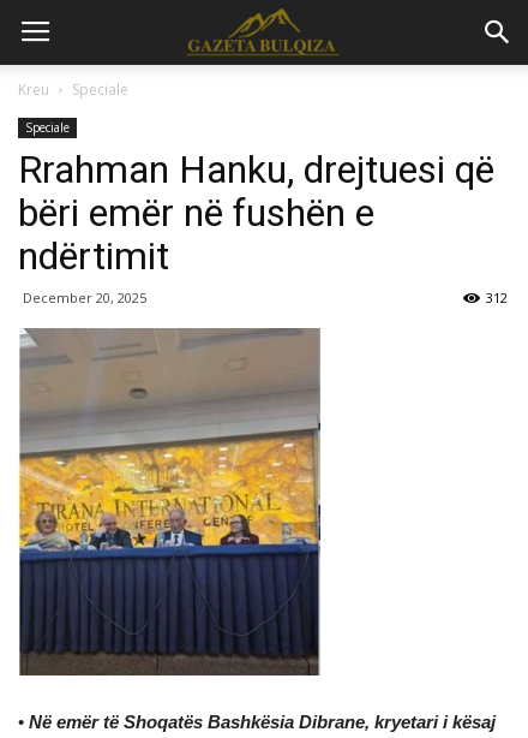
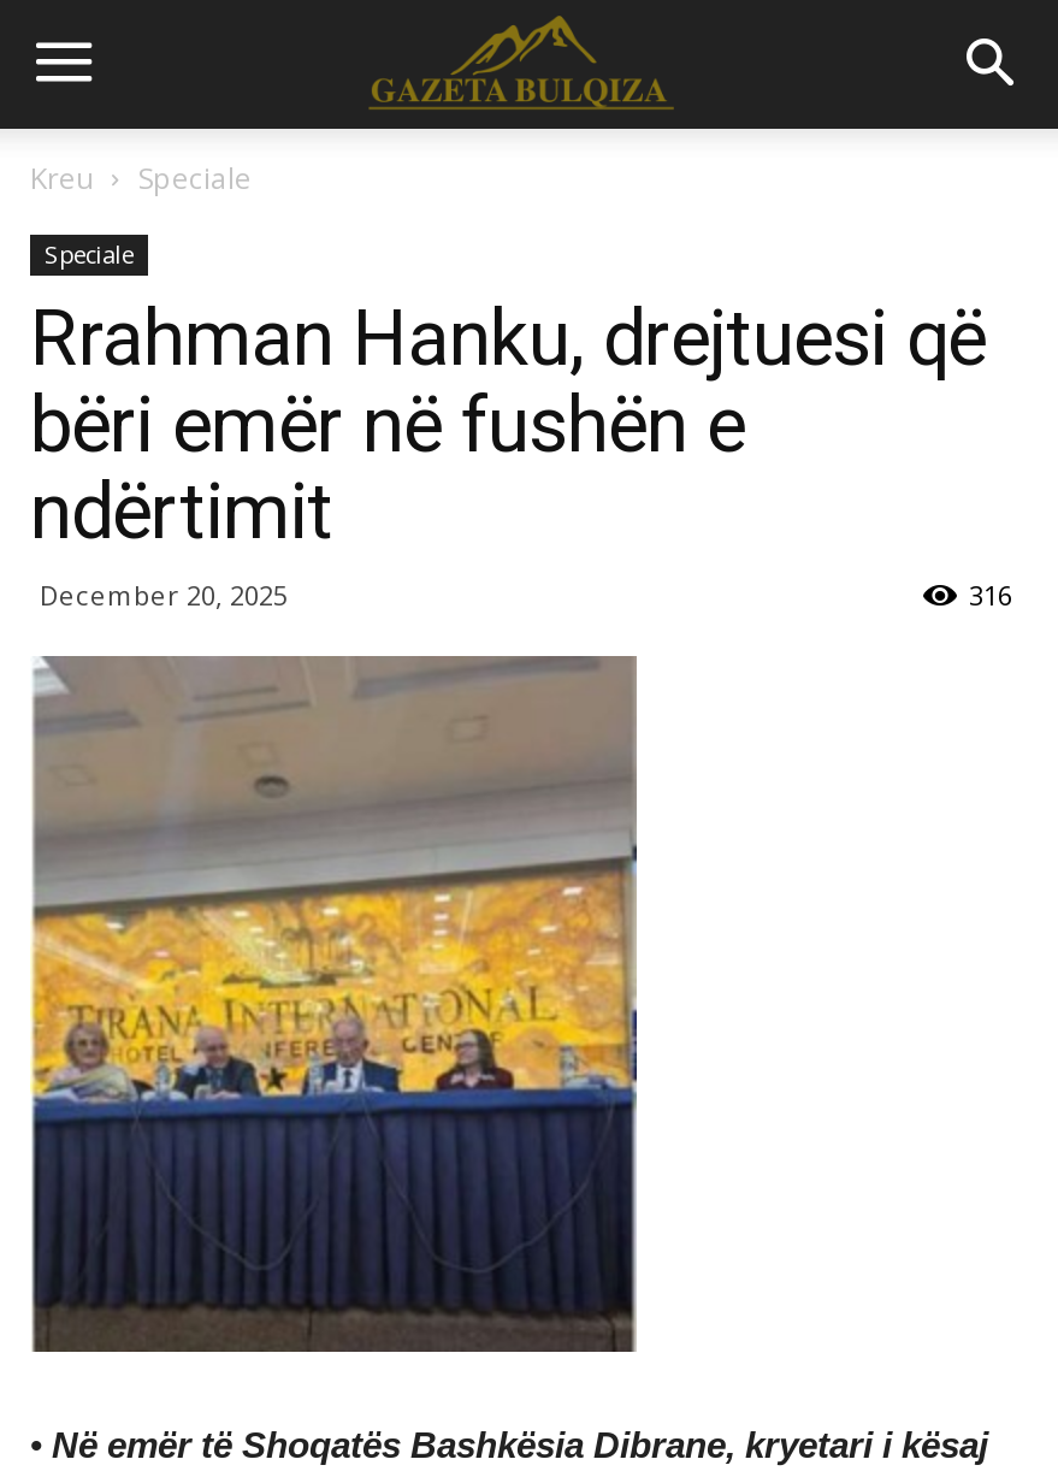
[486,288,508,306] 312 -> [969,577,1012,613] 316

